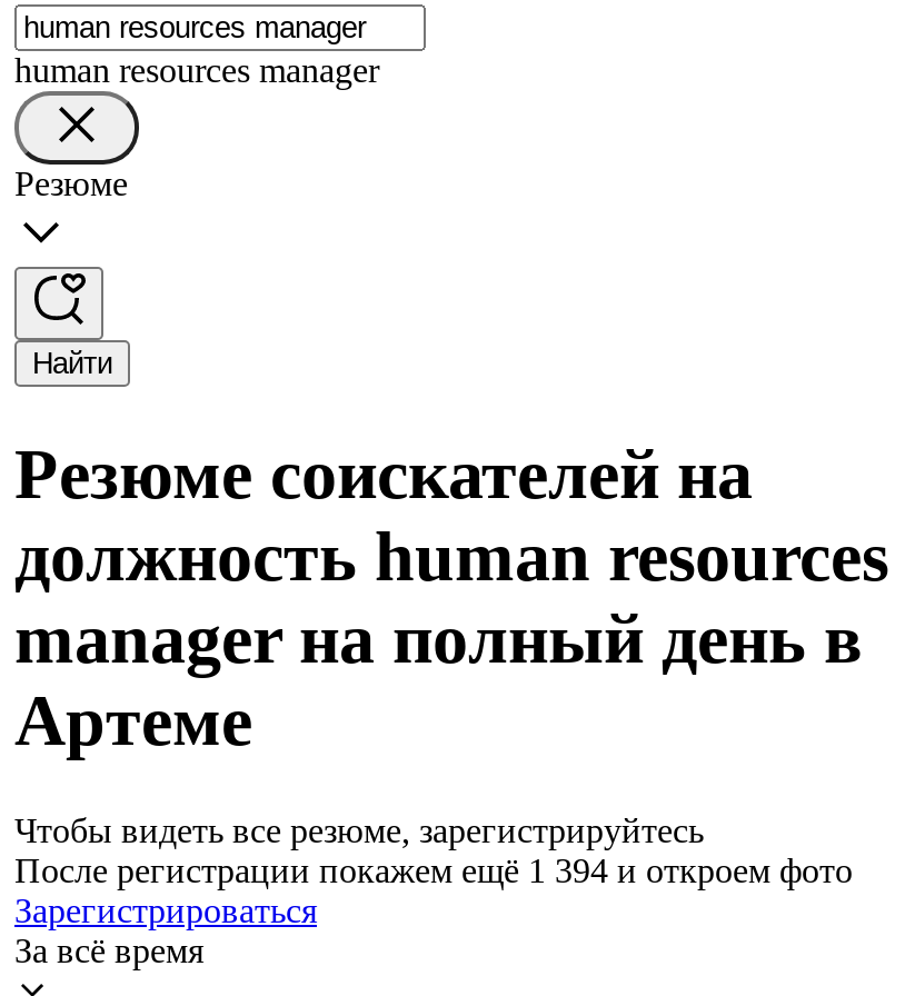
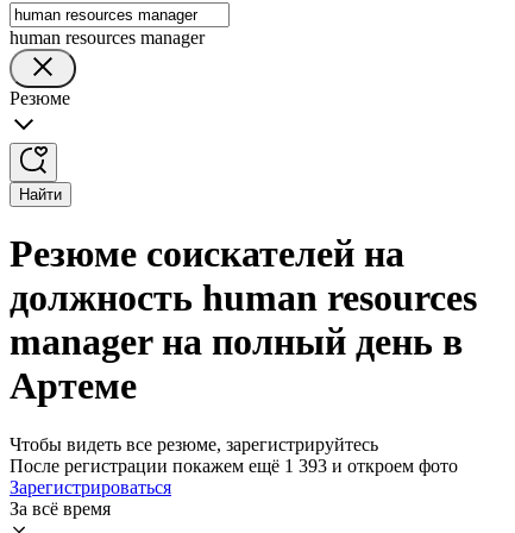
[14,851,853,889] После регистрации покажем ещё 1 394 и откроем фото -> [10,456,458,476] После регистрации покажем ещё 1 393 и откроем фото

